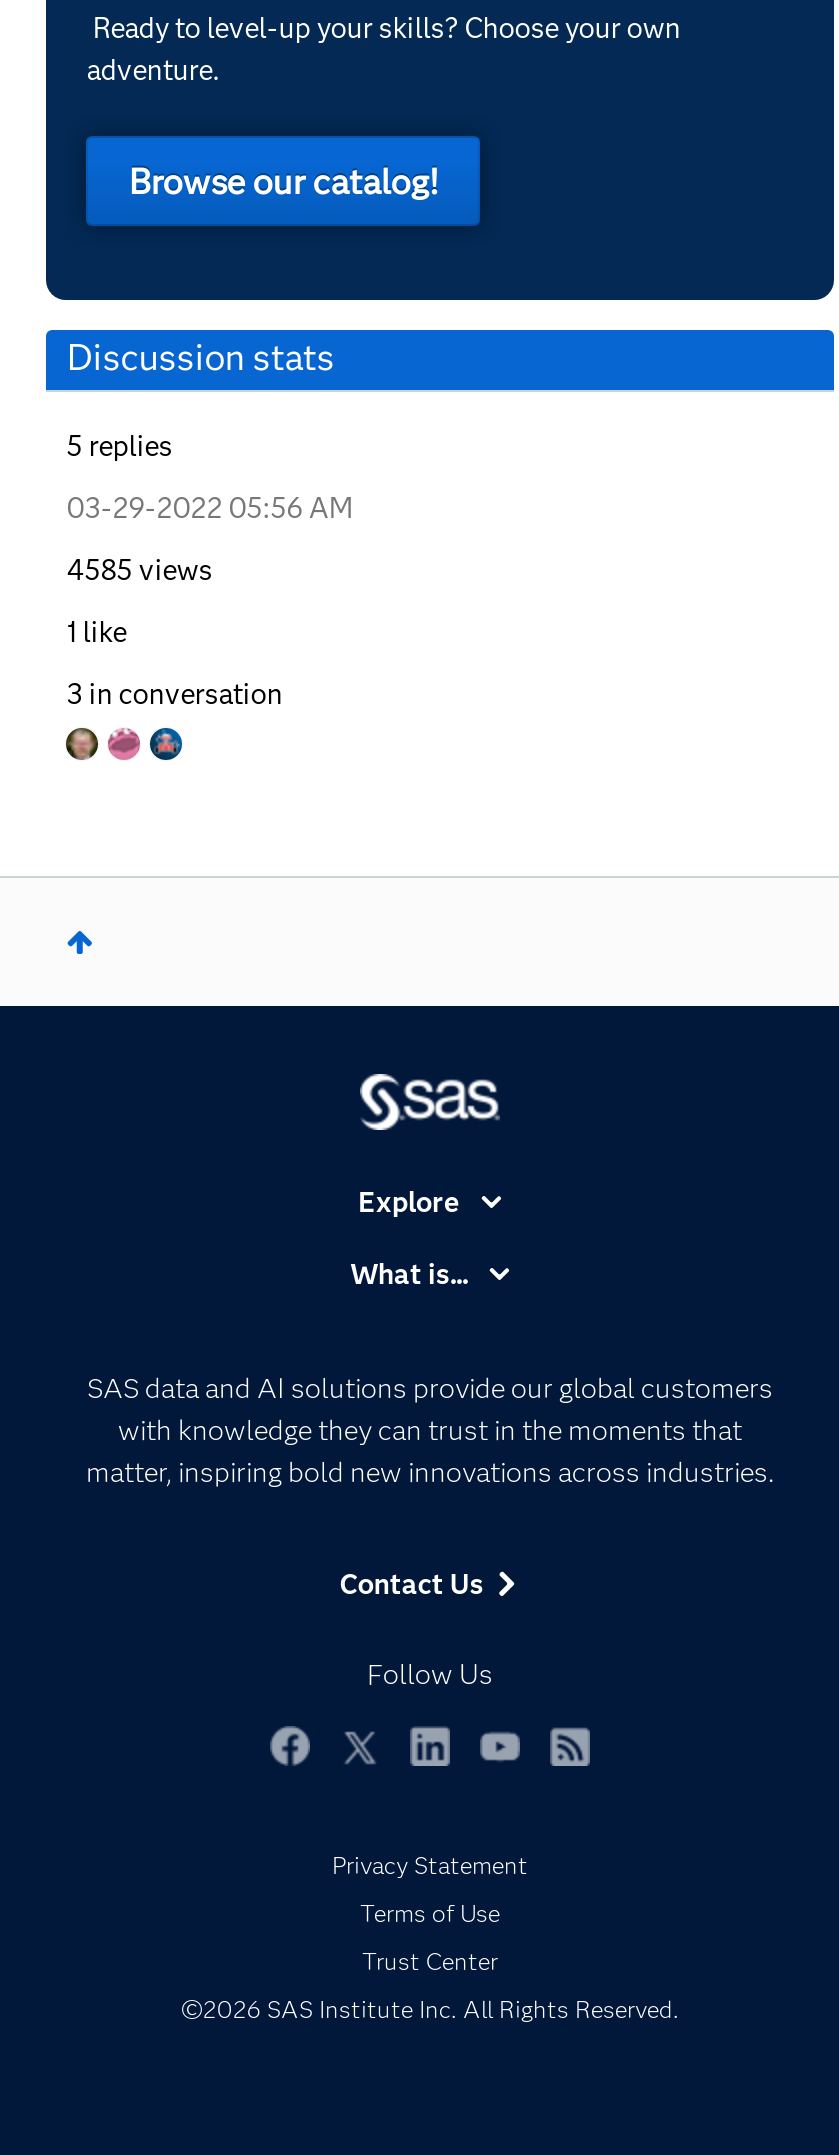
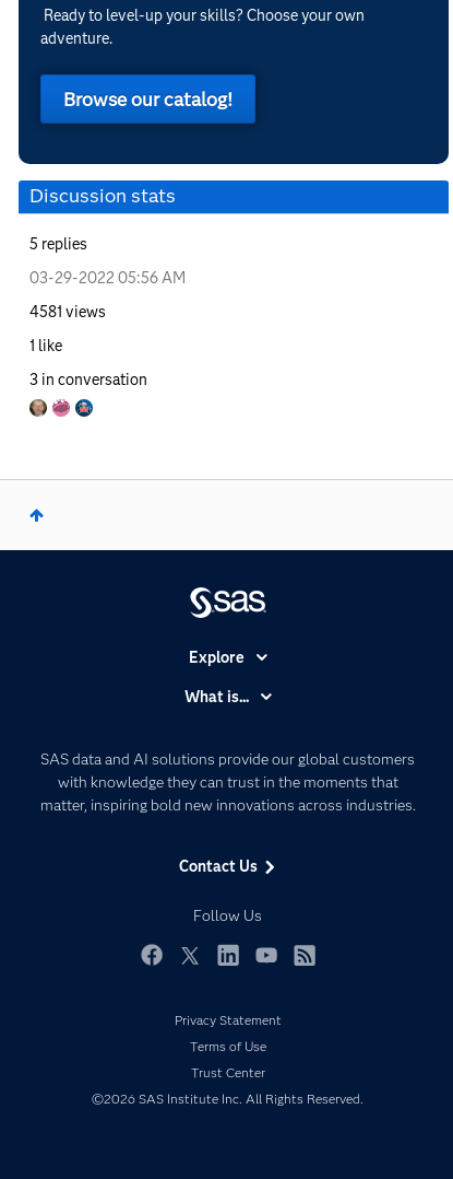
[67,552,213,588] 4585 views -> [30,302,106,322] 4581 views

